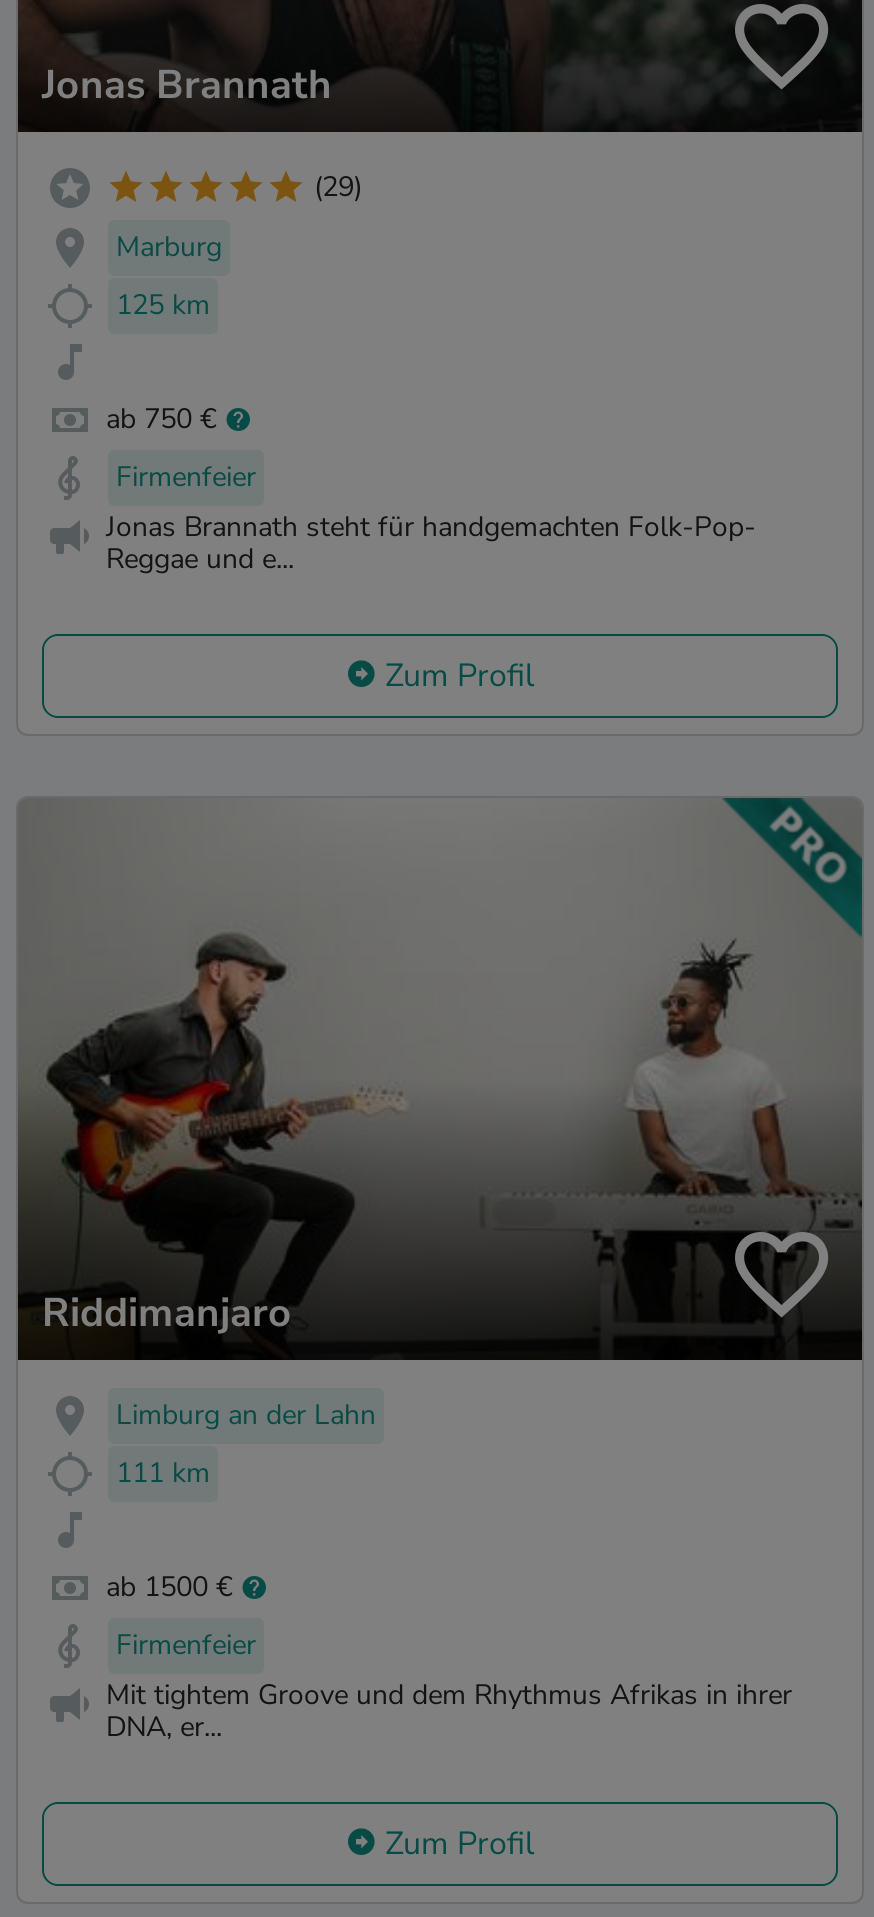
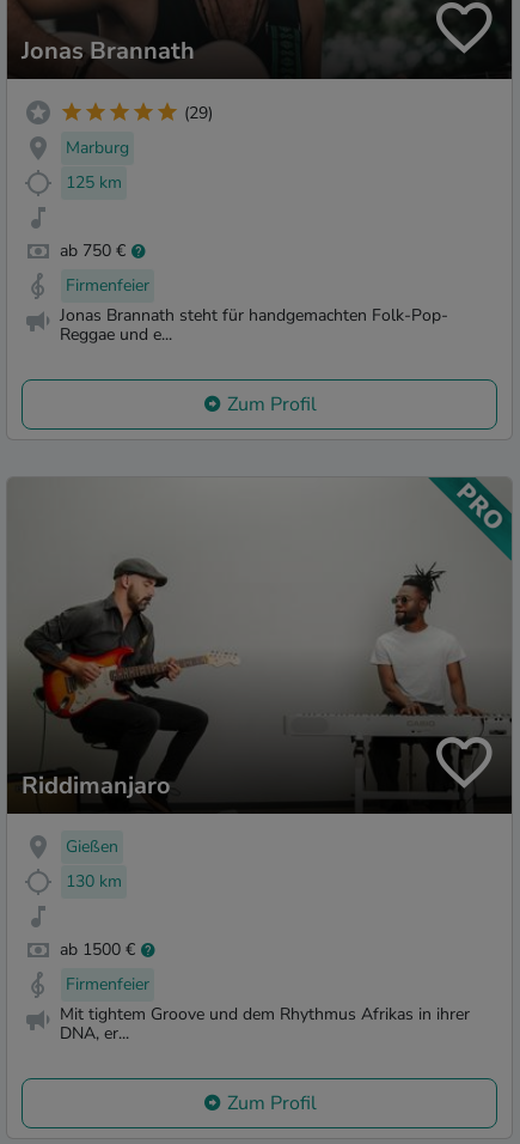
[116,1396,376,1434] Limburg an der Lahn -> [66,835,118,858] Gießen
[116,1454,210,1492] 111 km -> [66,870,122,893] 130 km

